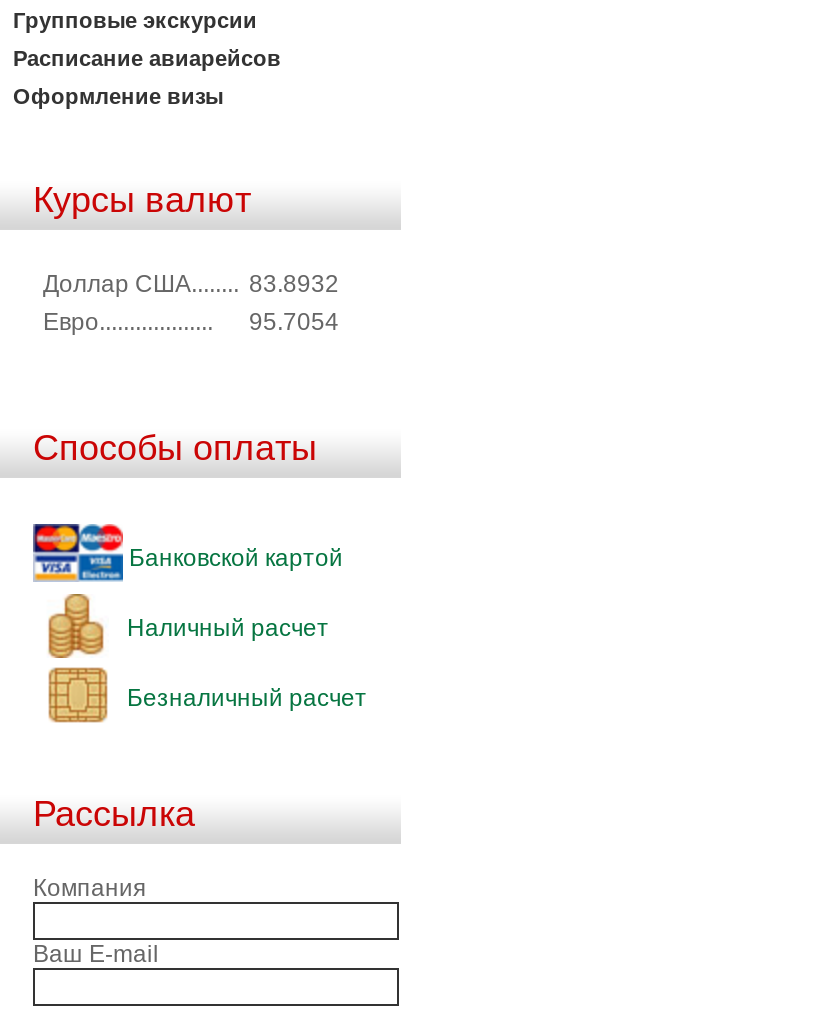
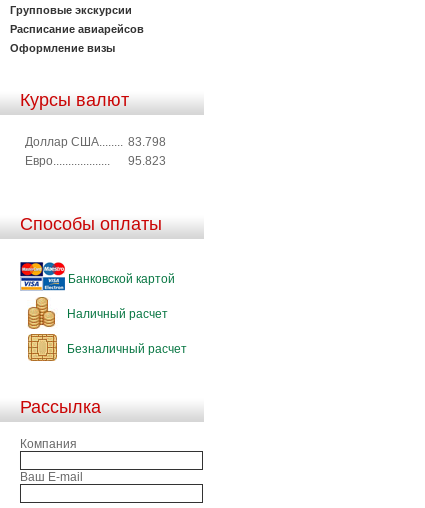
[43,270,339,298] Доллар США........ 83.8932 -> [25,135,166,149] Доллар США........ 83.798
[43,308,339,336] Евро................... 95.7054 -> [25,154,166,168] Евро................... 95.823

